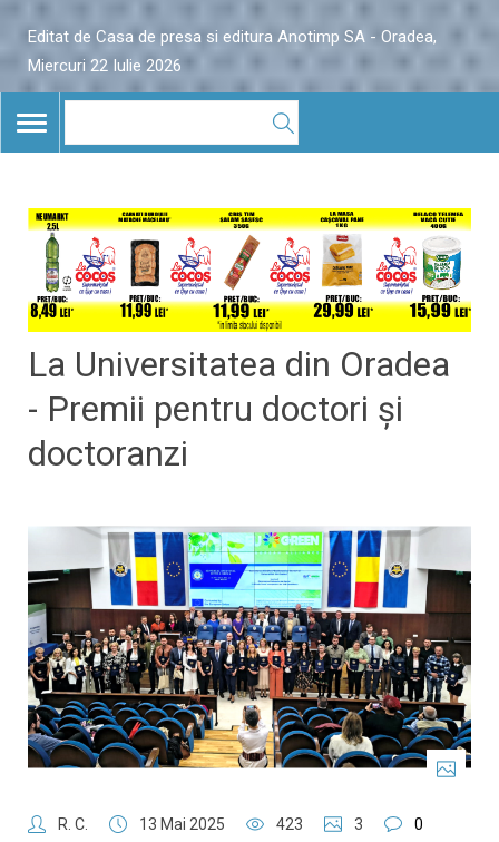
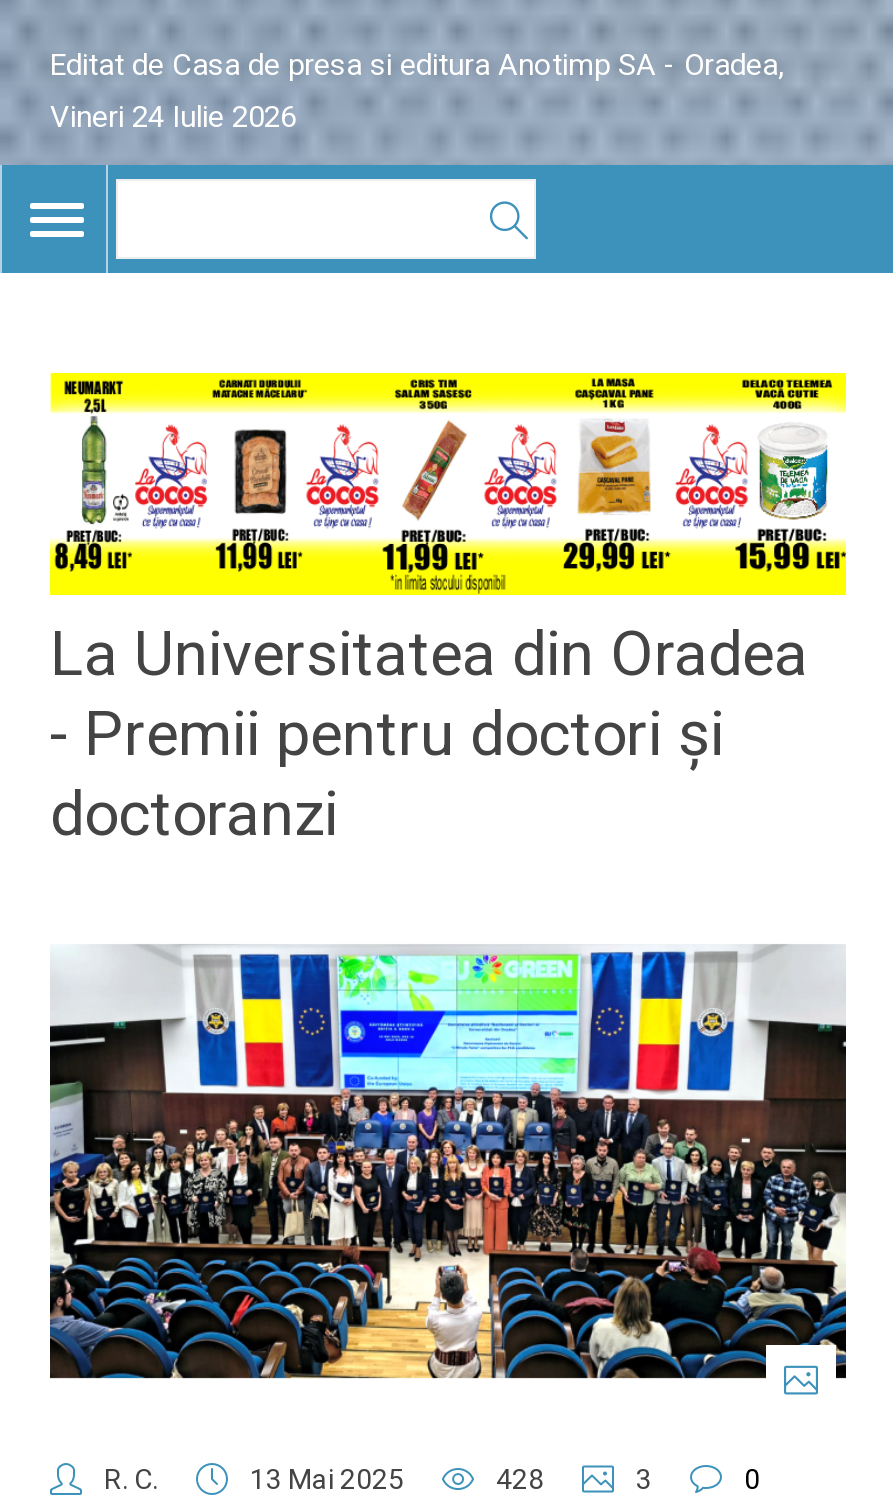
[28,56,182,76] Miercuri 22 Iulie 2026 -> [50,99,296,135] Vineri 24 Iulie 2026
[276,816,303,834] 423 -> [496,1464,544,1496] 428

